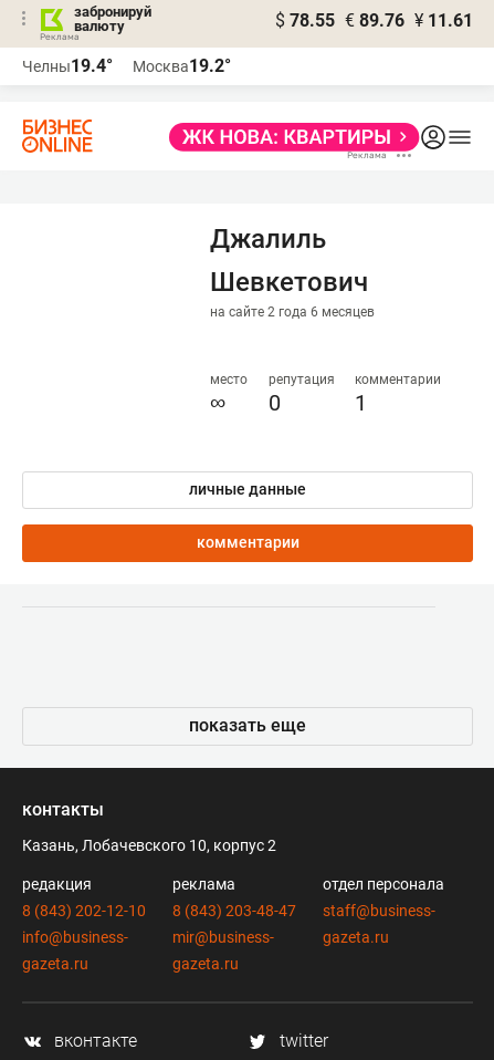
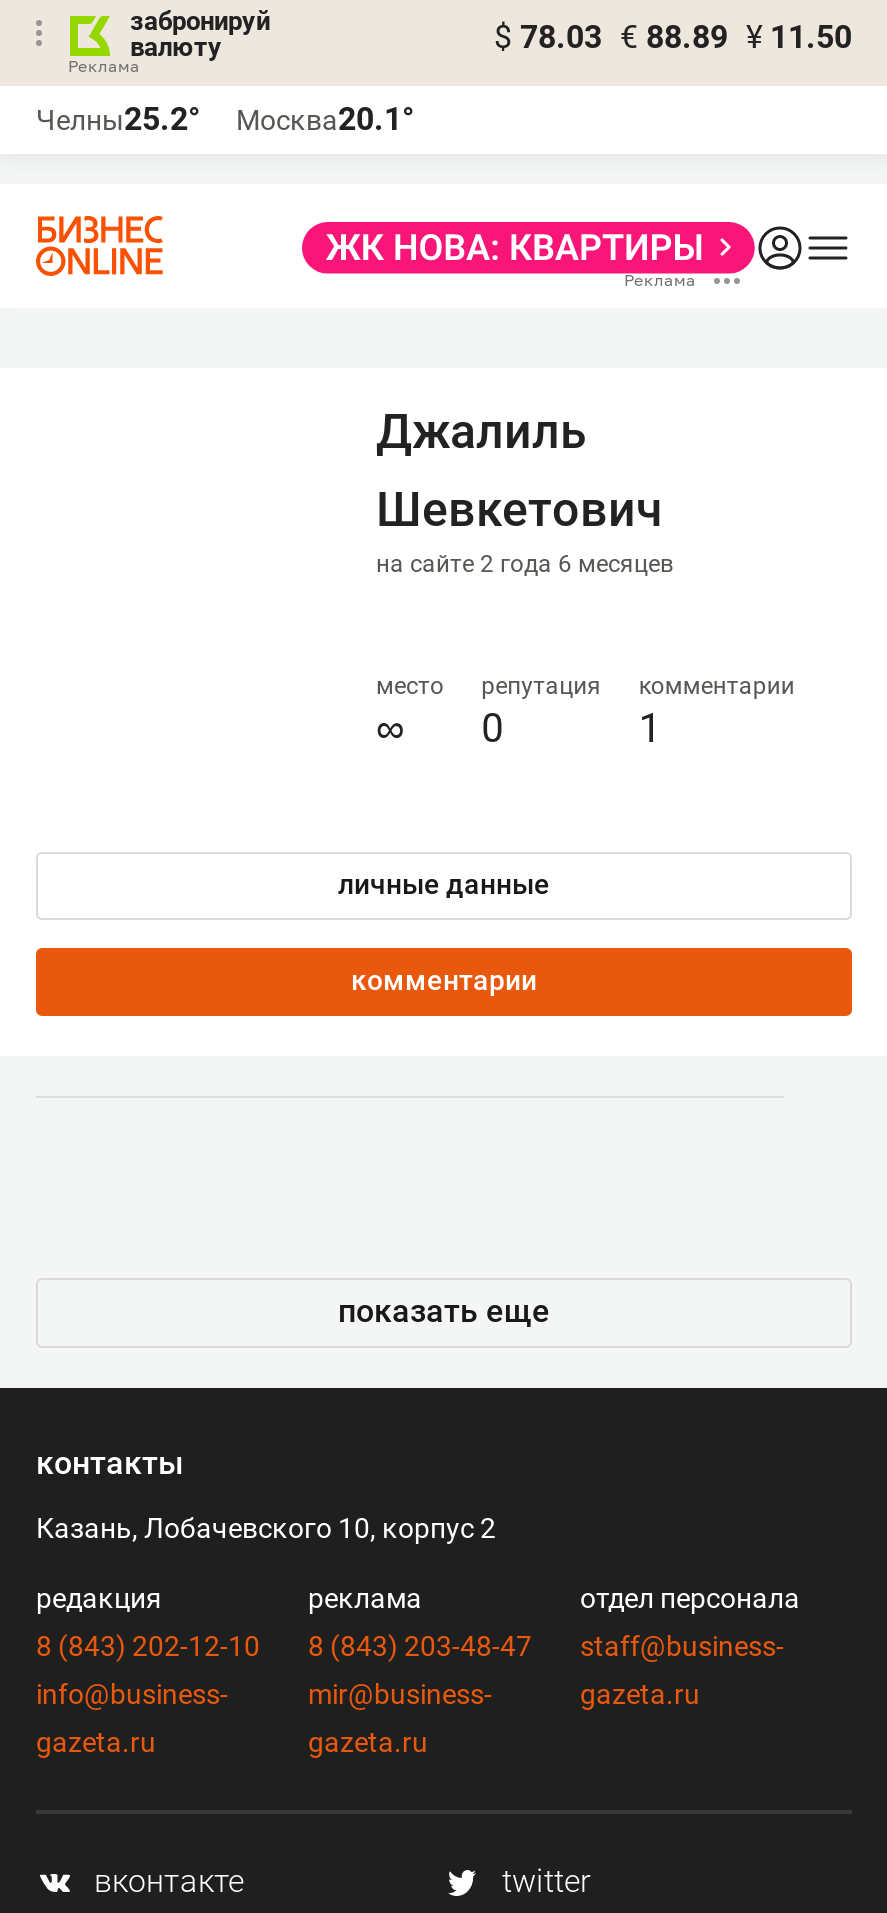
[275,10,473,31] $ 78.55 € 89.76 ¥ 11.61 -> [494,18,852,56] $ 78.03 € 88.89 ¥ 11.50
[22,55,113,76] Челны19.4° -> [36,100,200,138] Челны25.2°
[133,55,231,76] Москва19.2° -> [236,100,414,138] Москва20.1°

